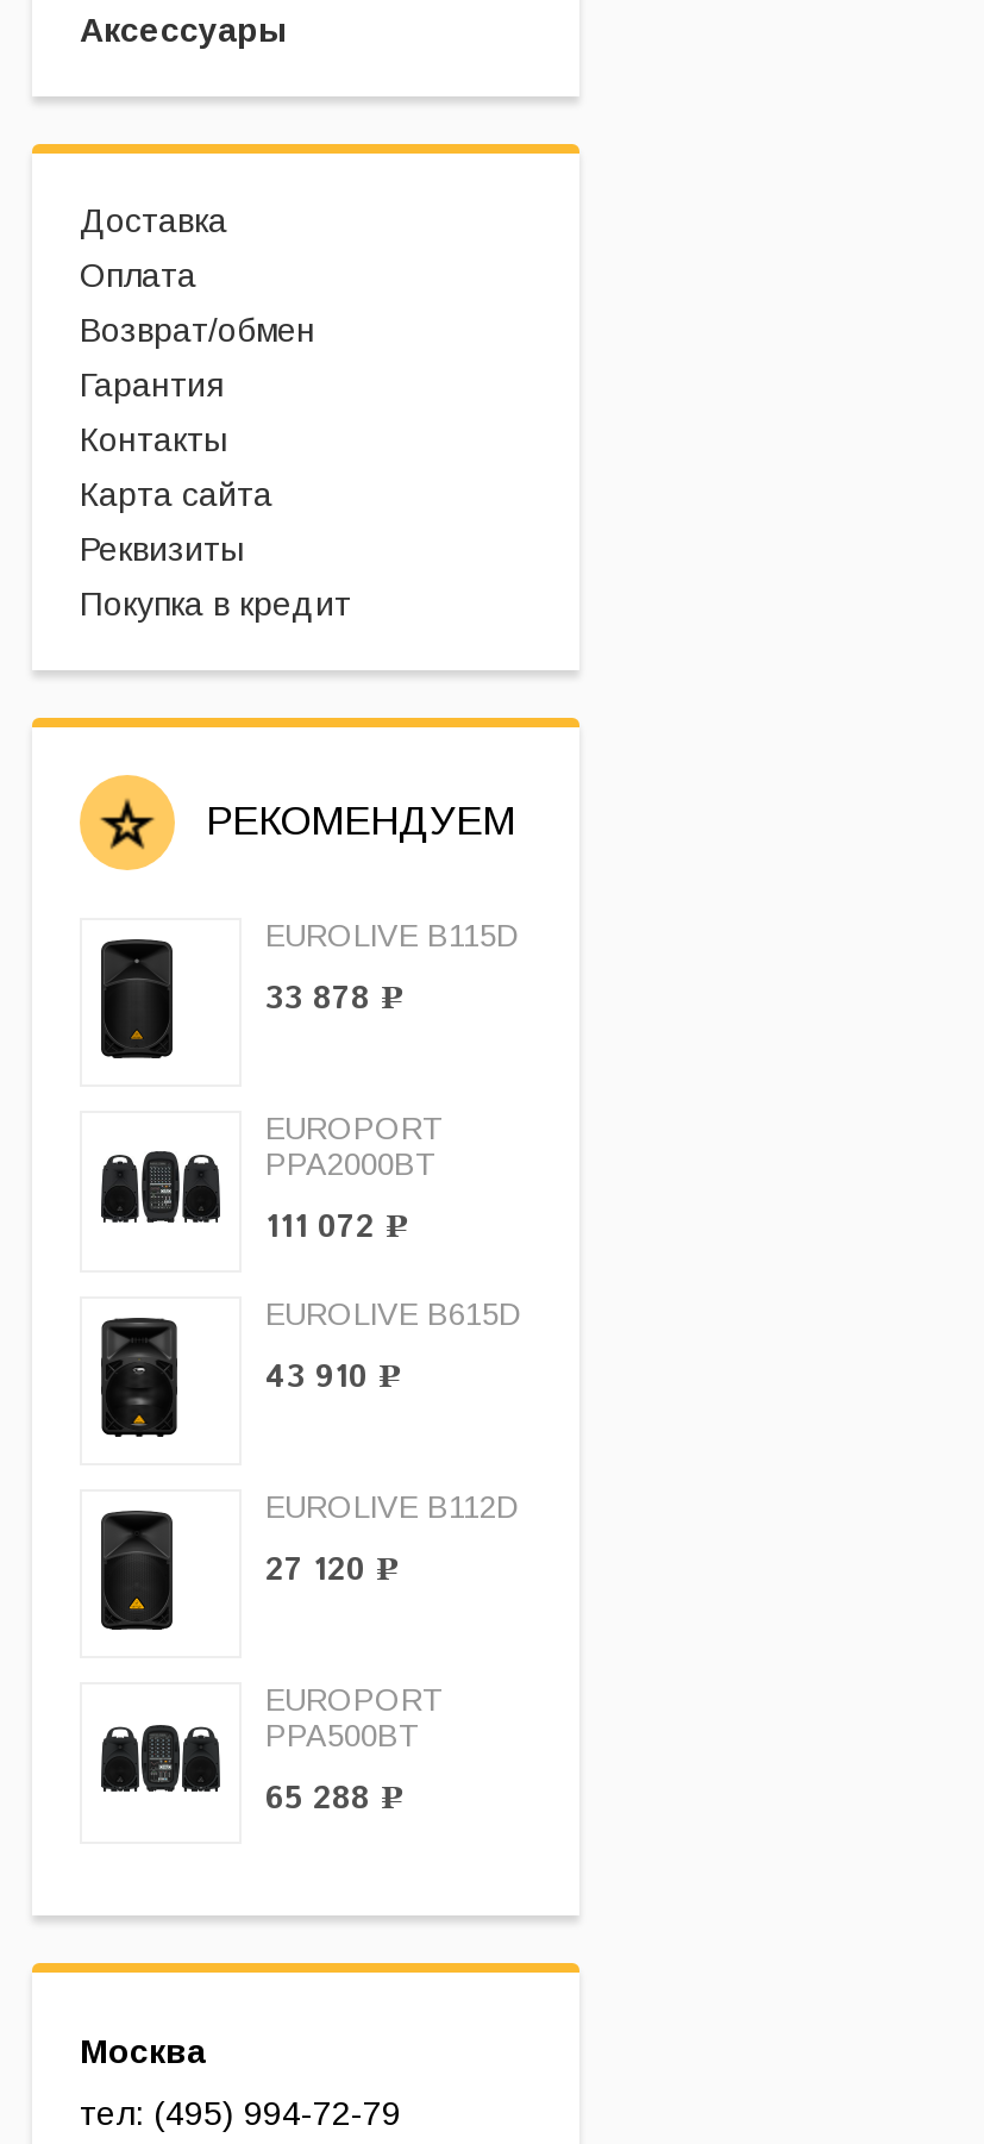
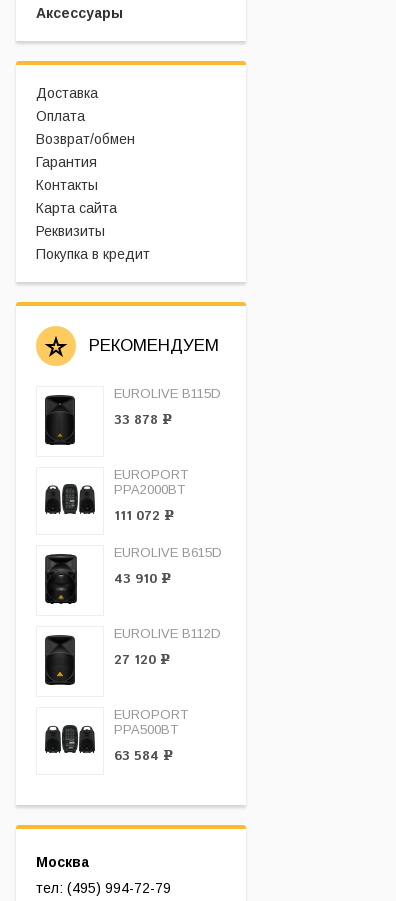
[265,1777,403,1823] 65 288 Р -> [114,747,173,766] 63 584 Р

